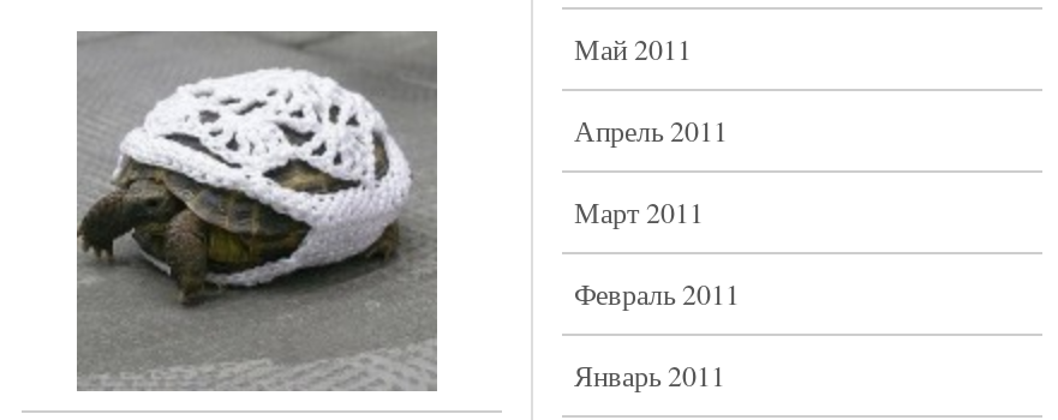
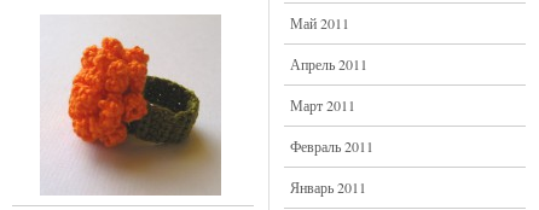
[74,31,437,391] [image] -> [40,16,221,194] [image]

